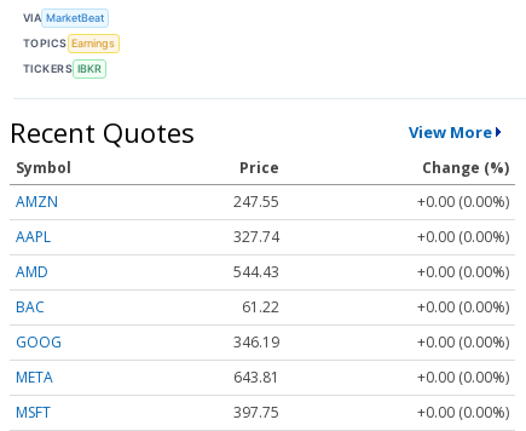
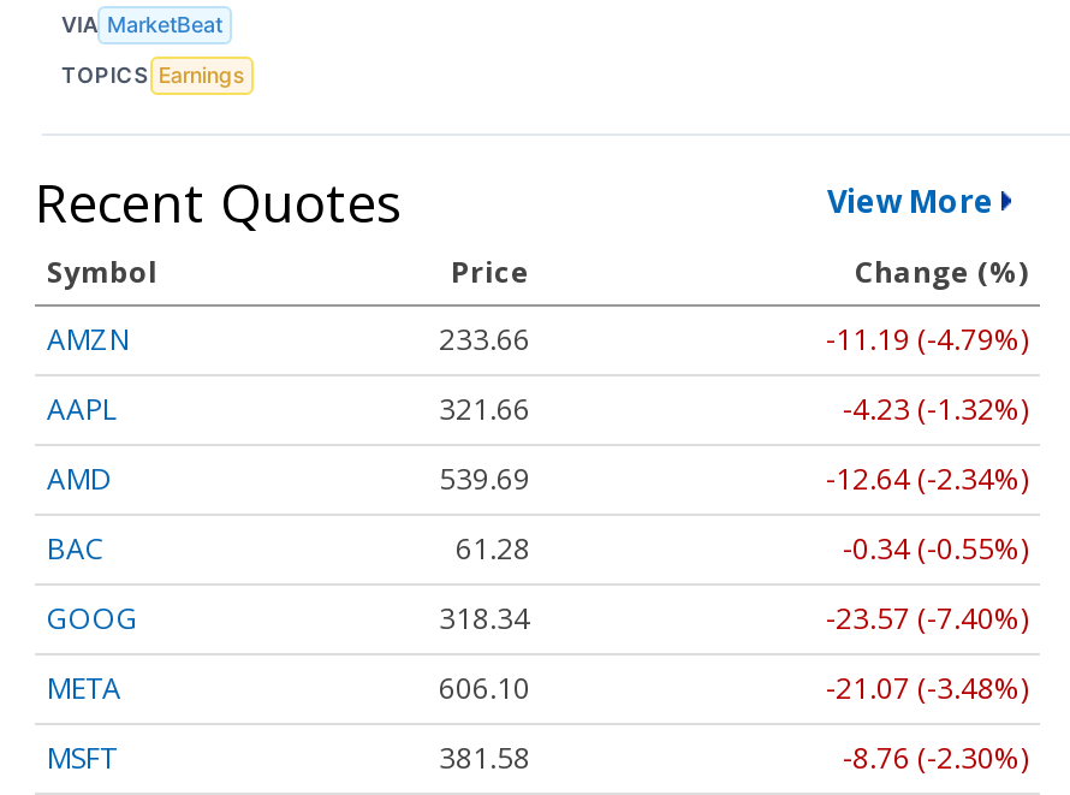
[23,62,101,75] TICKERS IBKR -> none
[233,191,279,211] 247.55 -> [439,318,530,358] 233.66
[417,191,509,211] +0.00 (0.00%) -> [826,318,1028,358] -11.19 (-4.79%)
[233,226,279,246] 327.74 -> [439,387,530,428] 321.66
[417,226,509,246] +0.00 (0.00%) -> [843,387,1028,428] -4.23 (-1.32%)
[233,261,279,281] 544.43 -> [439,457,530,498] 539.69
[417,261,509,281] +0.00 (0.00%) -> [826,457,1028,498] -12.64 (-2.34%)
[242,296,279,317] 61.22 -> [456,527,530,568] 61.28
[417,296,509,317] +0.00 (0.00%) -> [843,527,1028,568] -0.34 (-0.55%)
[233,331,279,352] 346.19 -> [439,597,530,637] 318.34
[417,331,509,352] +0.00 (0.00%) -> [826,597,1028,637] -23.57 (-7.40%)
[233,366,279,387] 643.81 -> [439,666,530,707] 606.10
[417,366,509,387] +0.00 (0.00%) -> [826,666,1028,707] -21.07 (-3.48%)
[233,401,279,422] 397.75 -> [439,736,530,777] 381.58
[417,401,509,422] +0.00 (0.00%) -> [843,736,1028,777] -8.76 (-2.30%)

